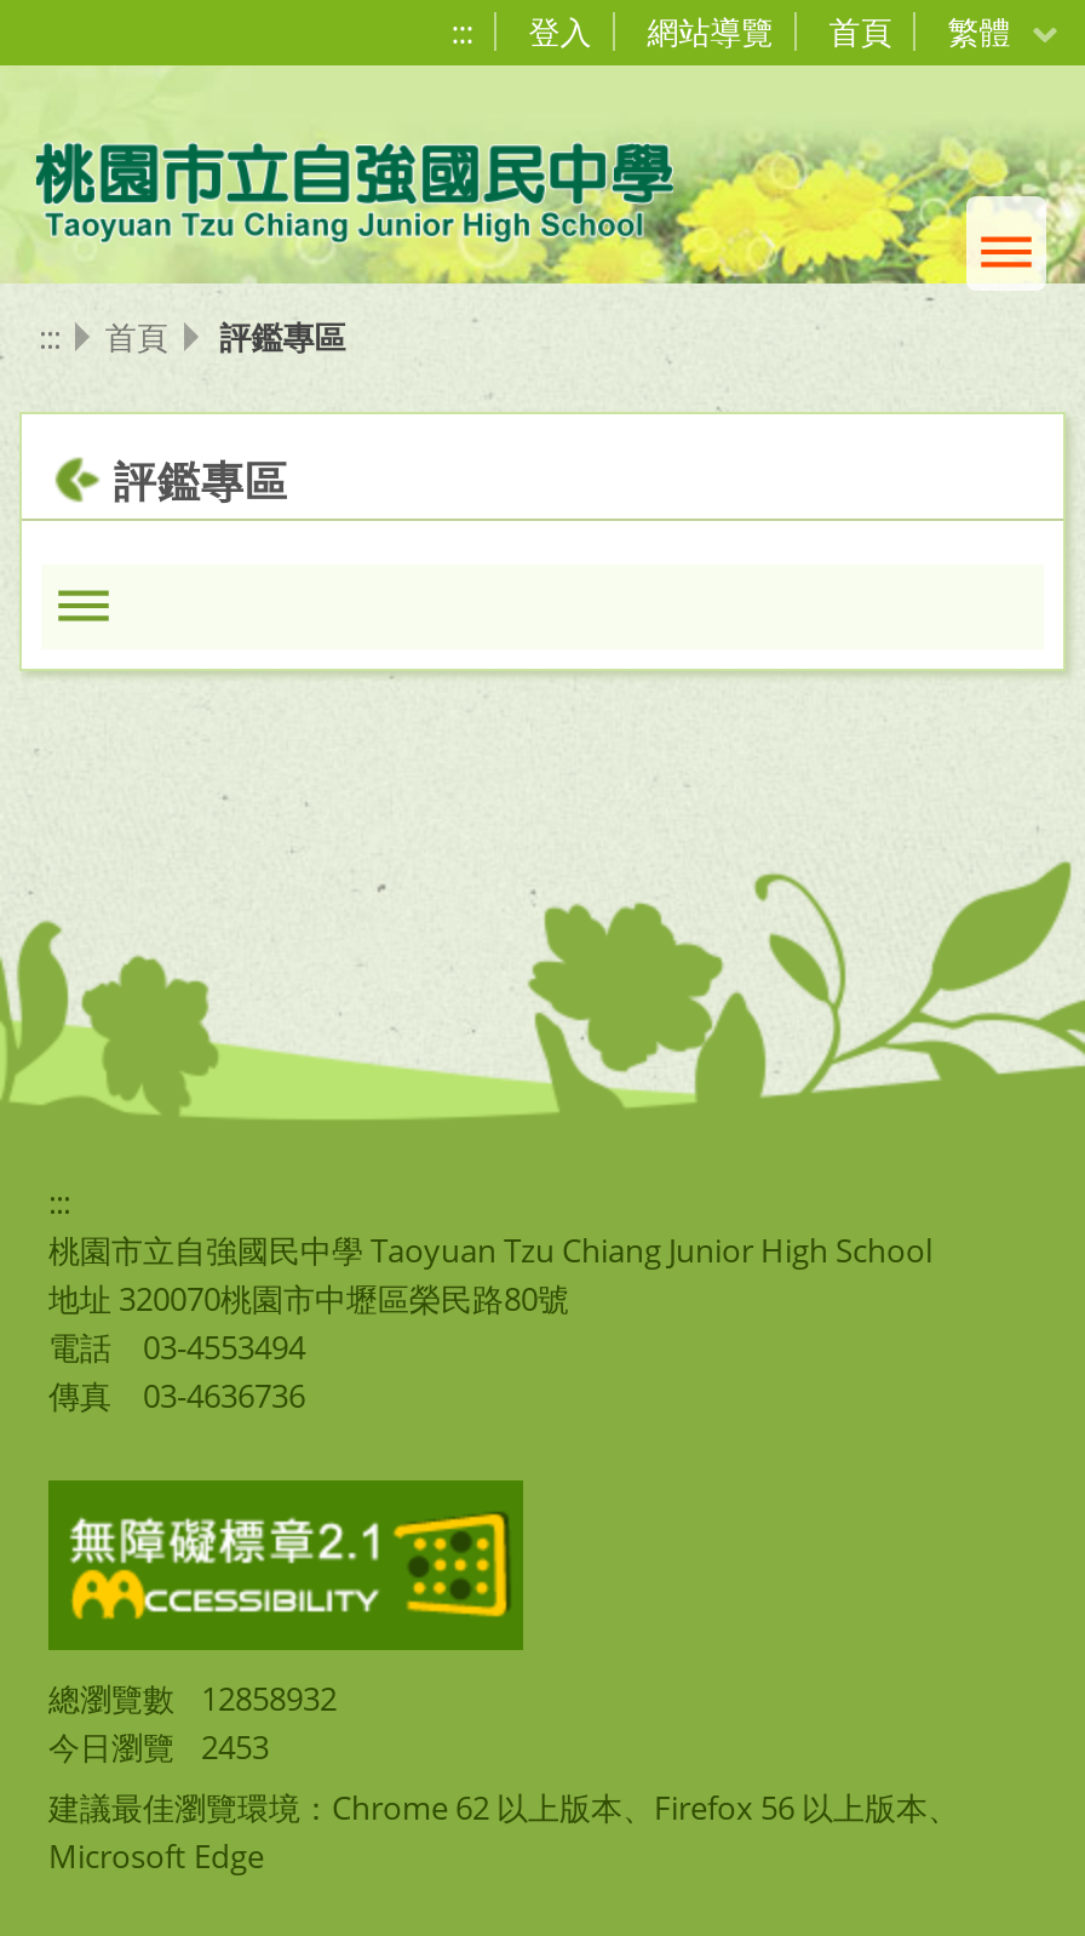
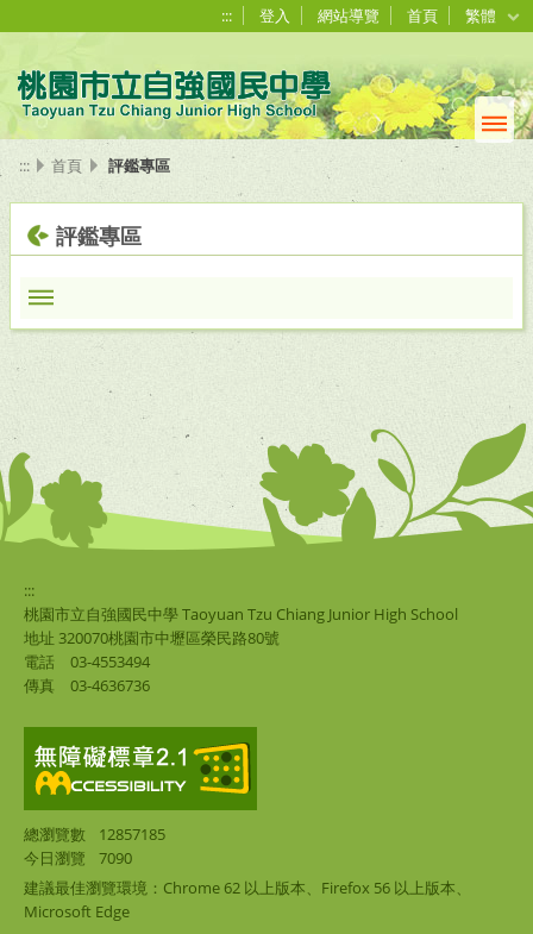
[48,1678,337,1722] 總瀏覽數 12858932 -> [24,824,165,845] 總瀏覽數 12857185
[48,1726,269,1770] 今日瀏覽 2453 -> [24,848,132,869] 今日瀏覽 7090

